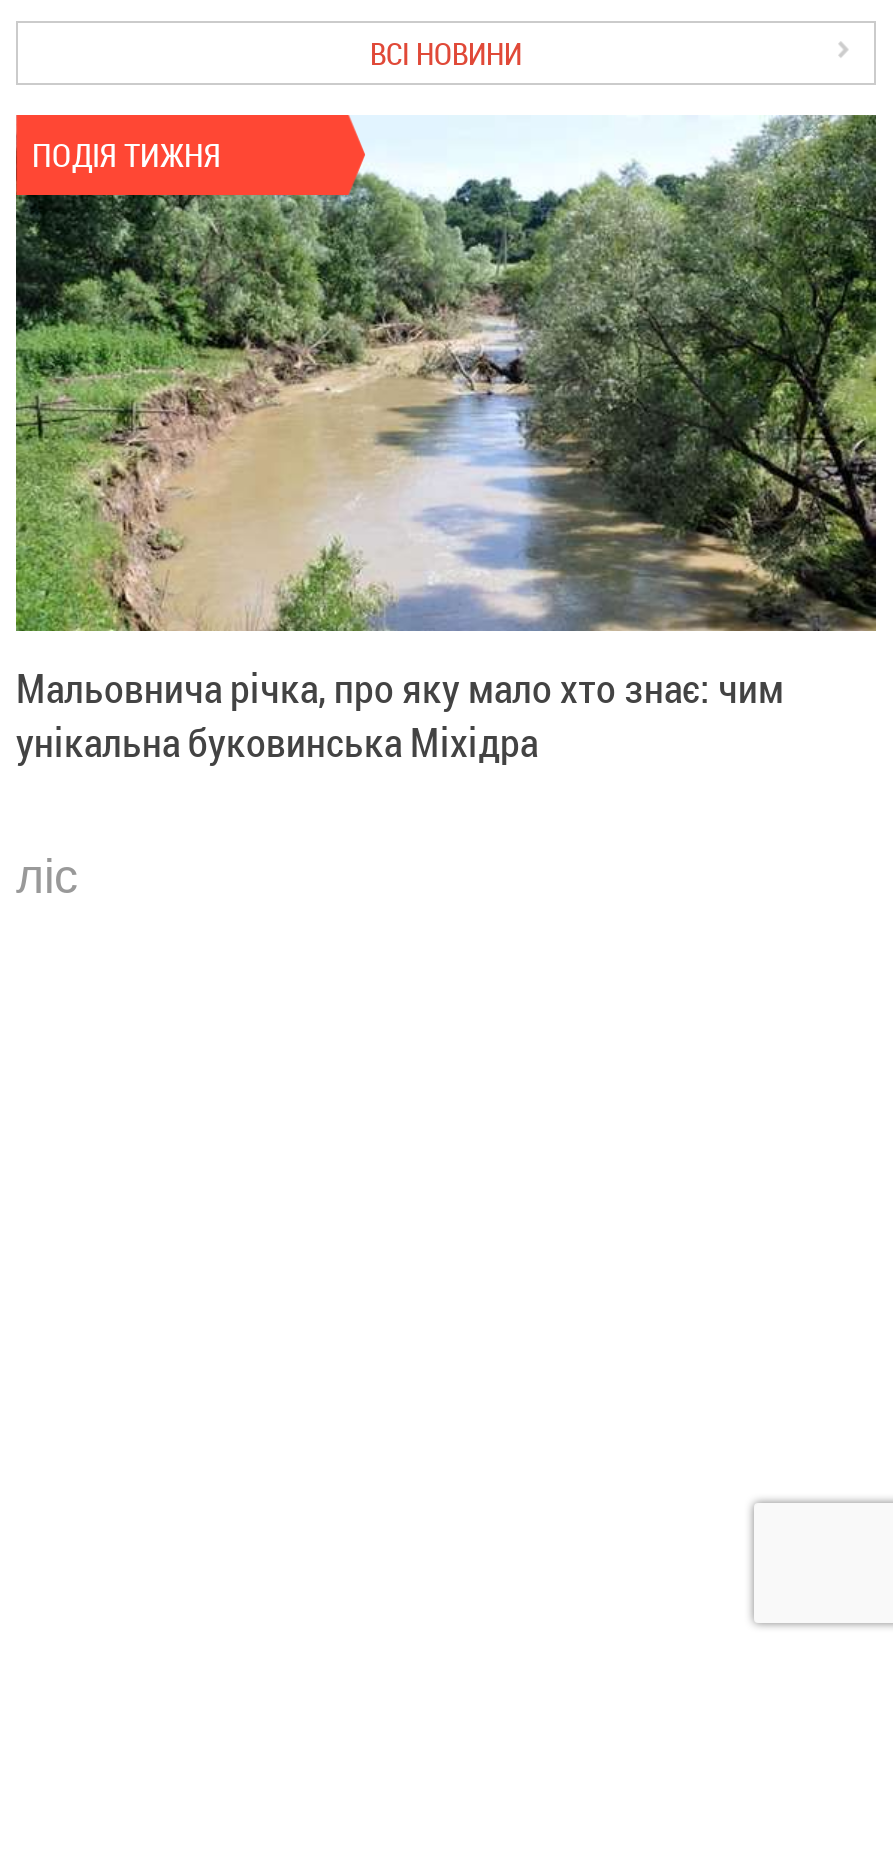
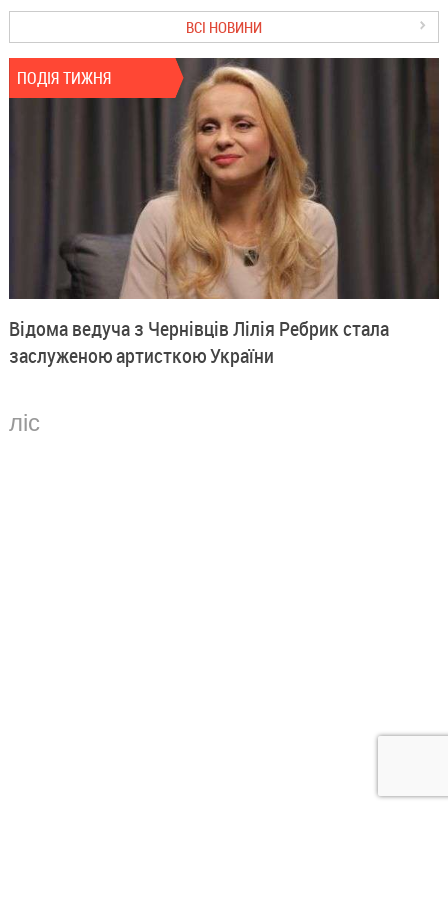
[14,115,878,768] [image] | Мальовнича річка, про яку мало хто знає: чим | унікальна буковинська Міхідра -> [8,57,440,369] [image] | Відома ведуча з Чернівців Лілія Ребрик стала | заслуженою артисткою України

